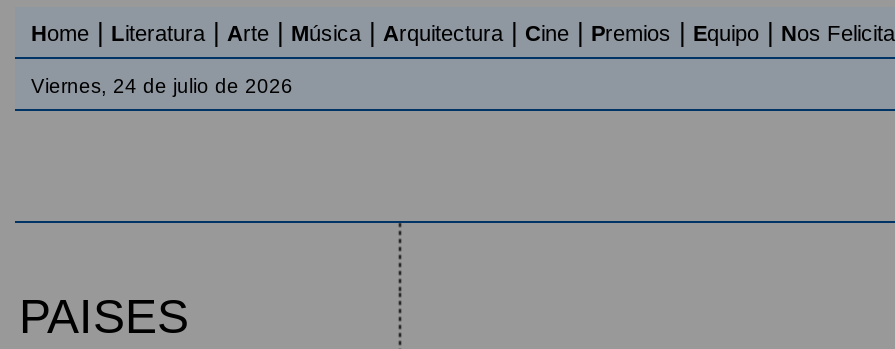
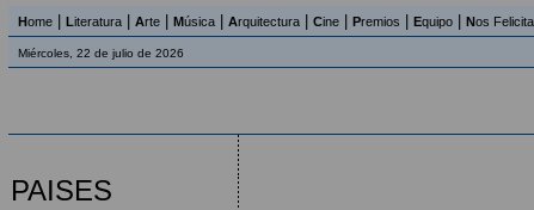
[31,75,293,97] Viernes, 24 de julio de 2026 -> [18,47,184,60] Miércoles, 22 de julio de 2026

